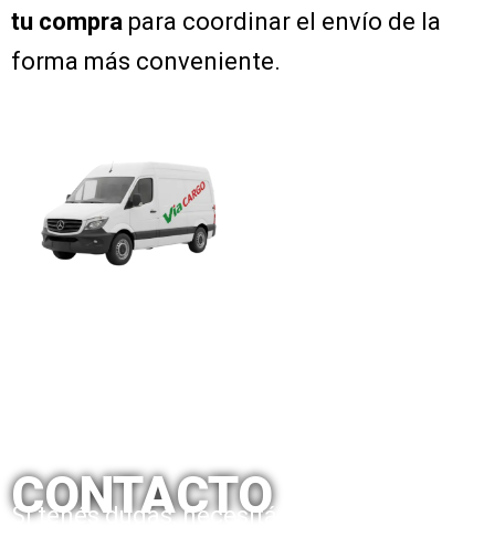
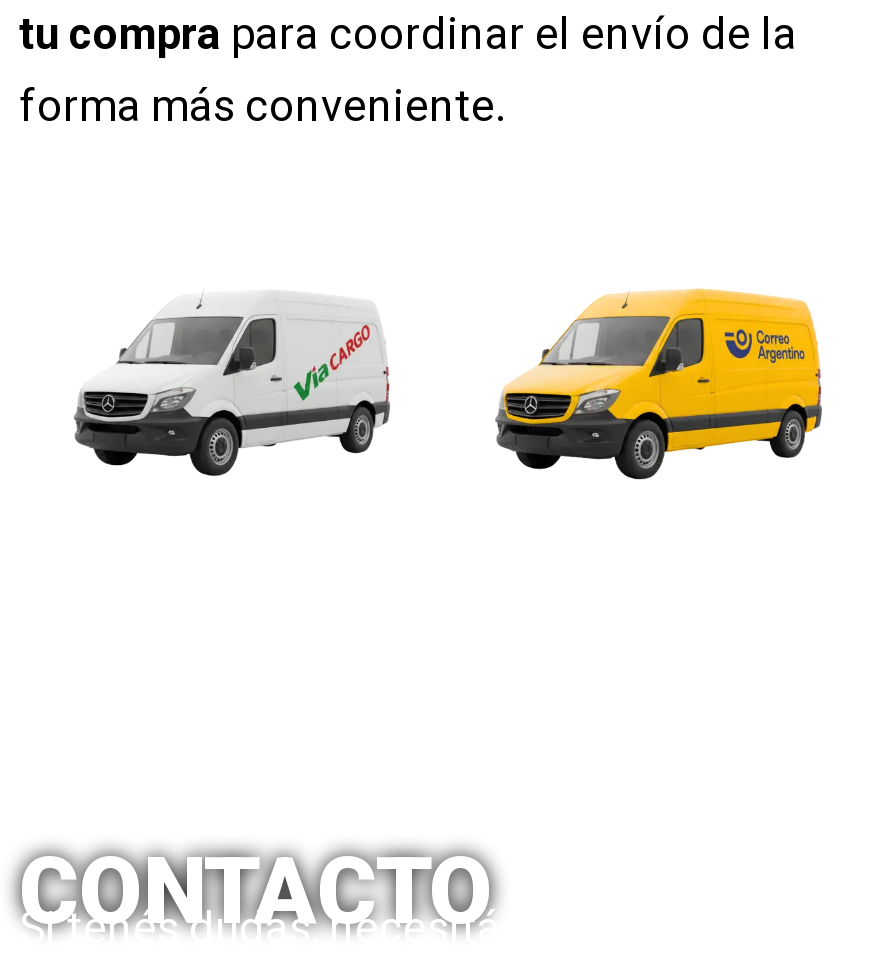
none -> [495,287,823,481] [image]

